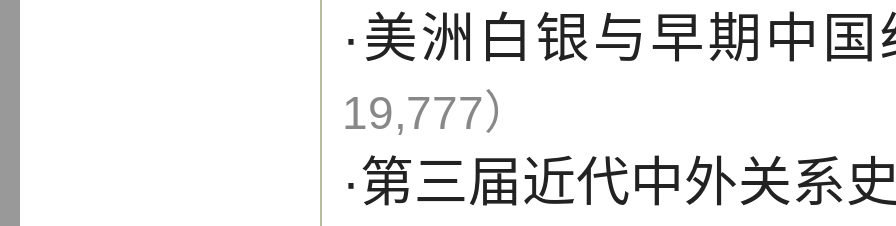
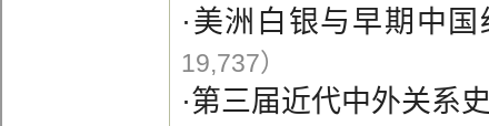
[342,87,530,139] 19,777） -> [181,49,286,77] 19,737）

